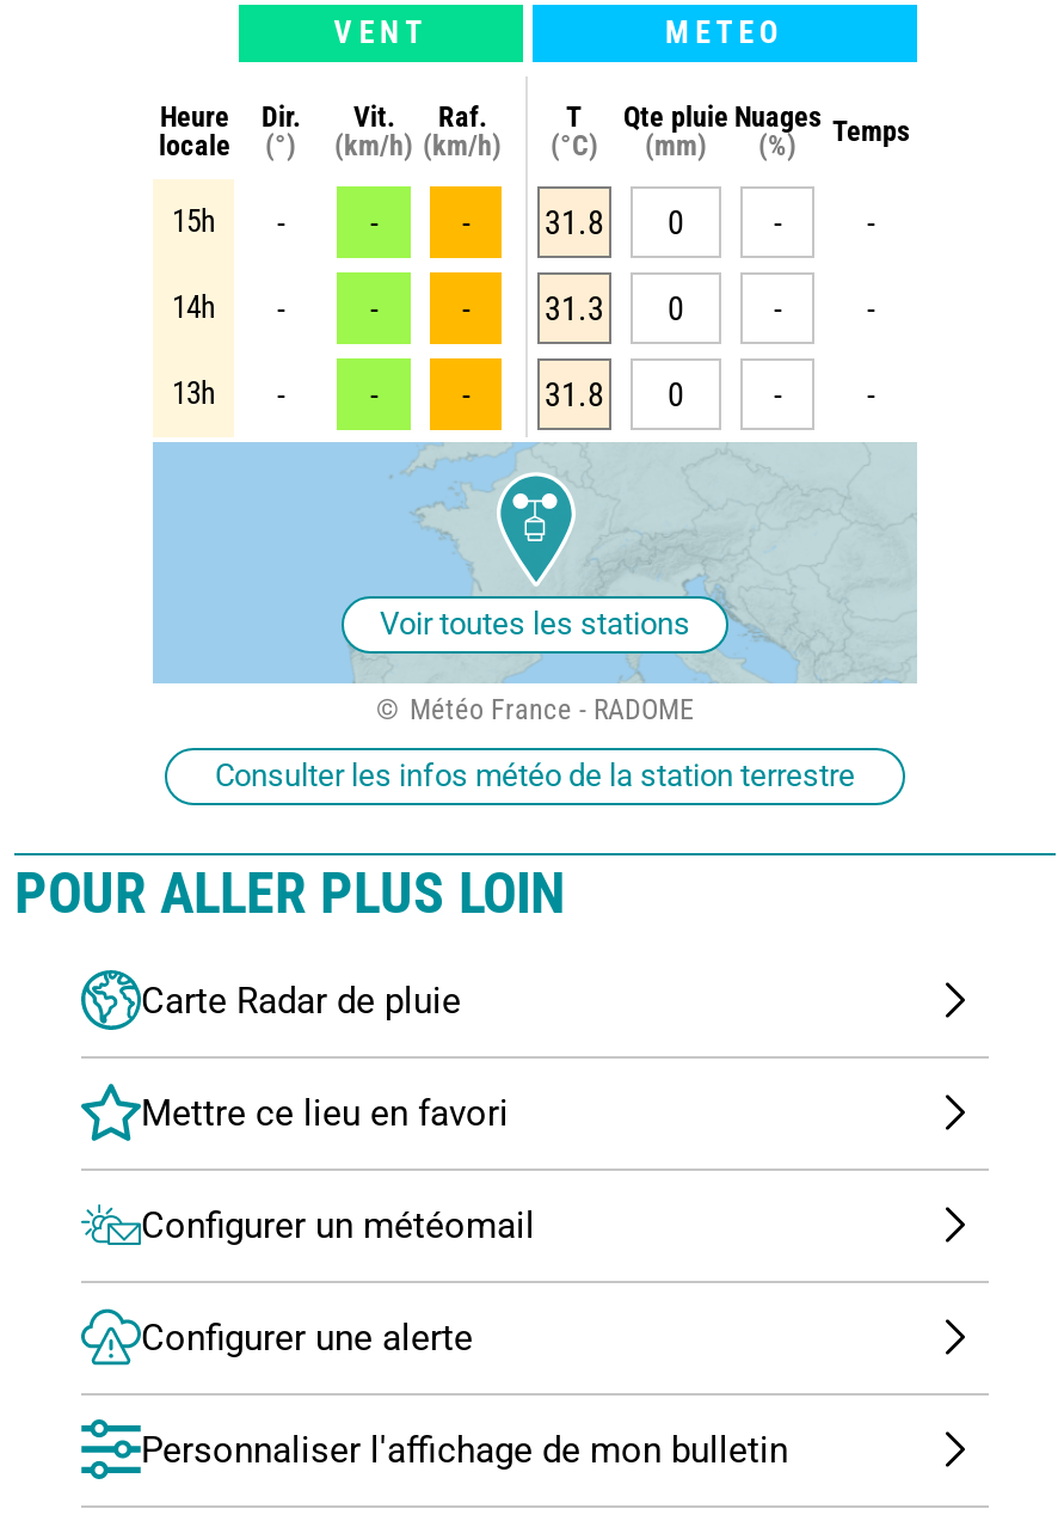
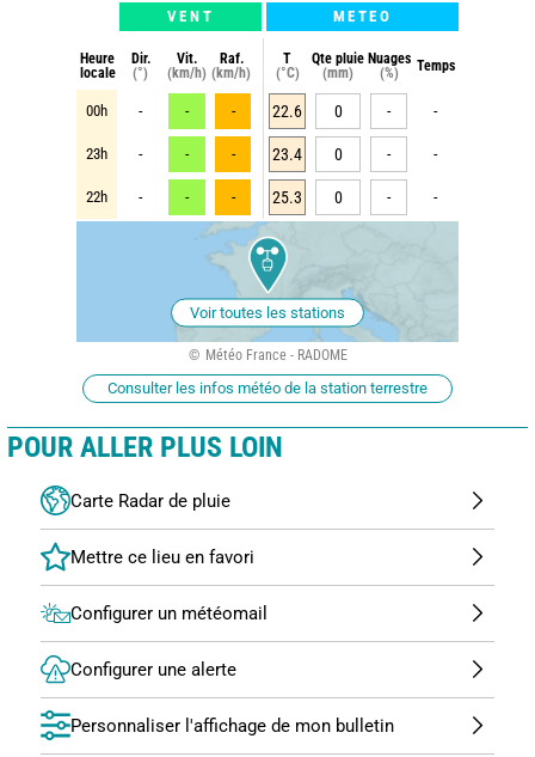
[172,202,215,238] 15h -> [86,101,107,119] 00h
[545,202,604,241] 31.8 -> [272,101,302,120] 22.6
[172,288,215,324] 14h -> [86,144,107,162] 23h
[545,288,604,327] 31.3 -> [272,144,302,163] 23.4
[172,374,215,410] 13h -> [86,187,107,205] 22h
[545,374,604,413] 31.8 -> [272,187,302,207] 25.3

